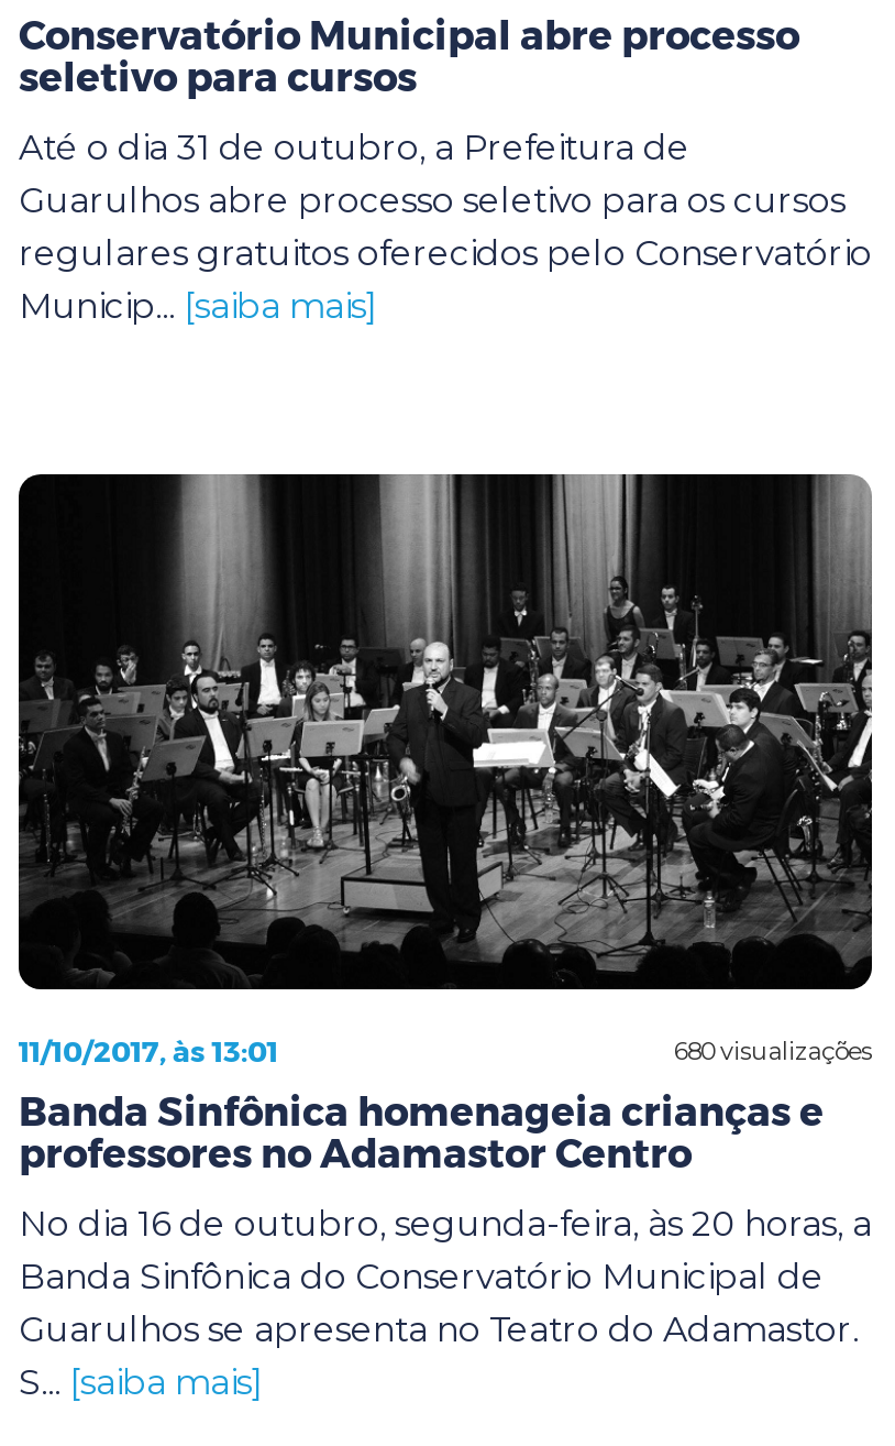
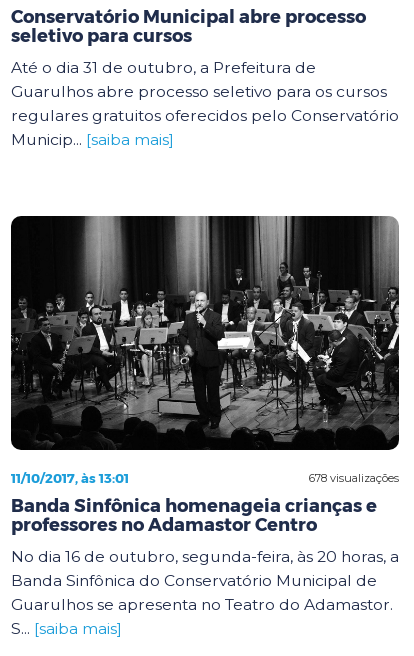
[674,1034,872,1065] 680 visualizações -> [309,470,399,484] 678 visualizações

